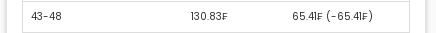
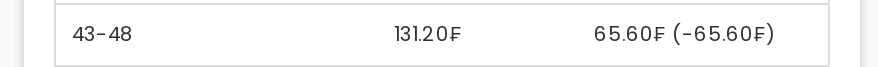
[190,9,227,24] 130.83₣ -> [394,19,462,49] 131.20₣
[292,9,373,24] 65.41₣ (-65.41₣) -> [594,19,776,49] 65.60₣ (-65.60₣)

